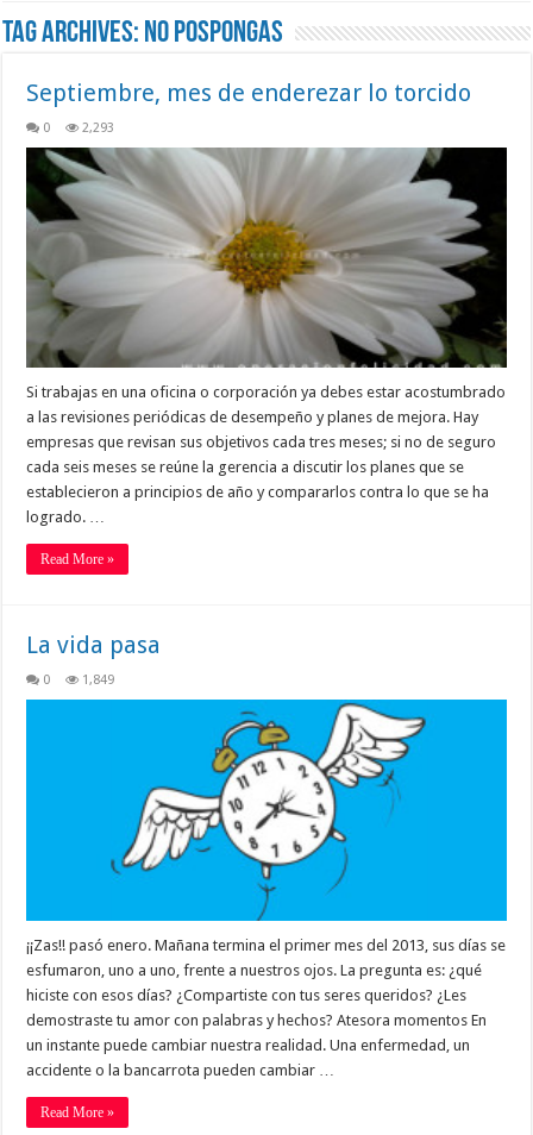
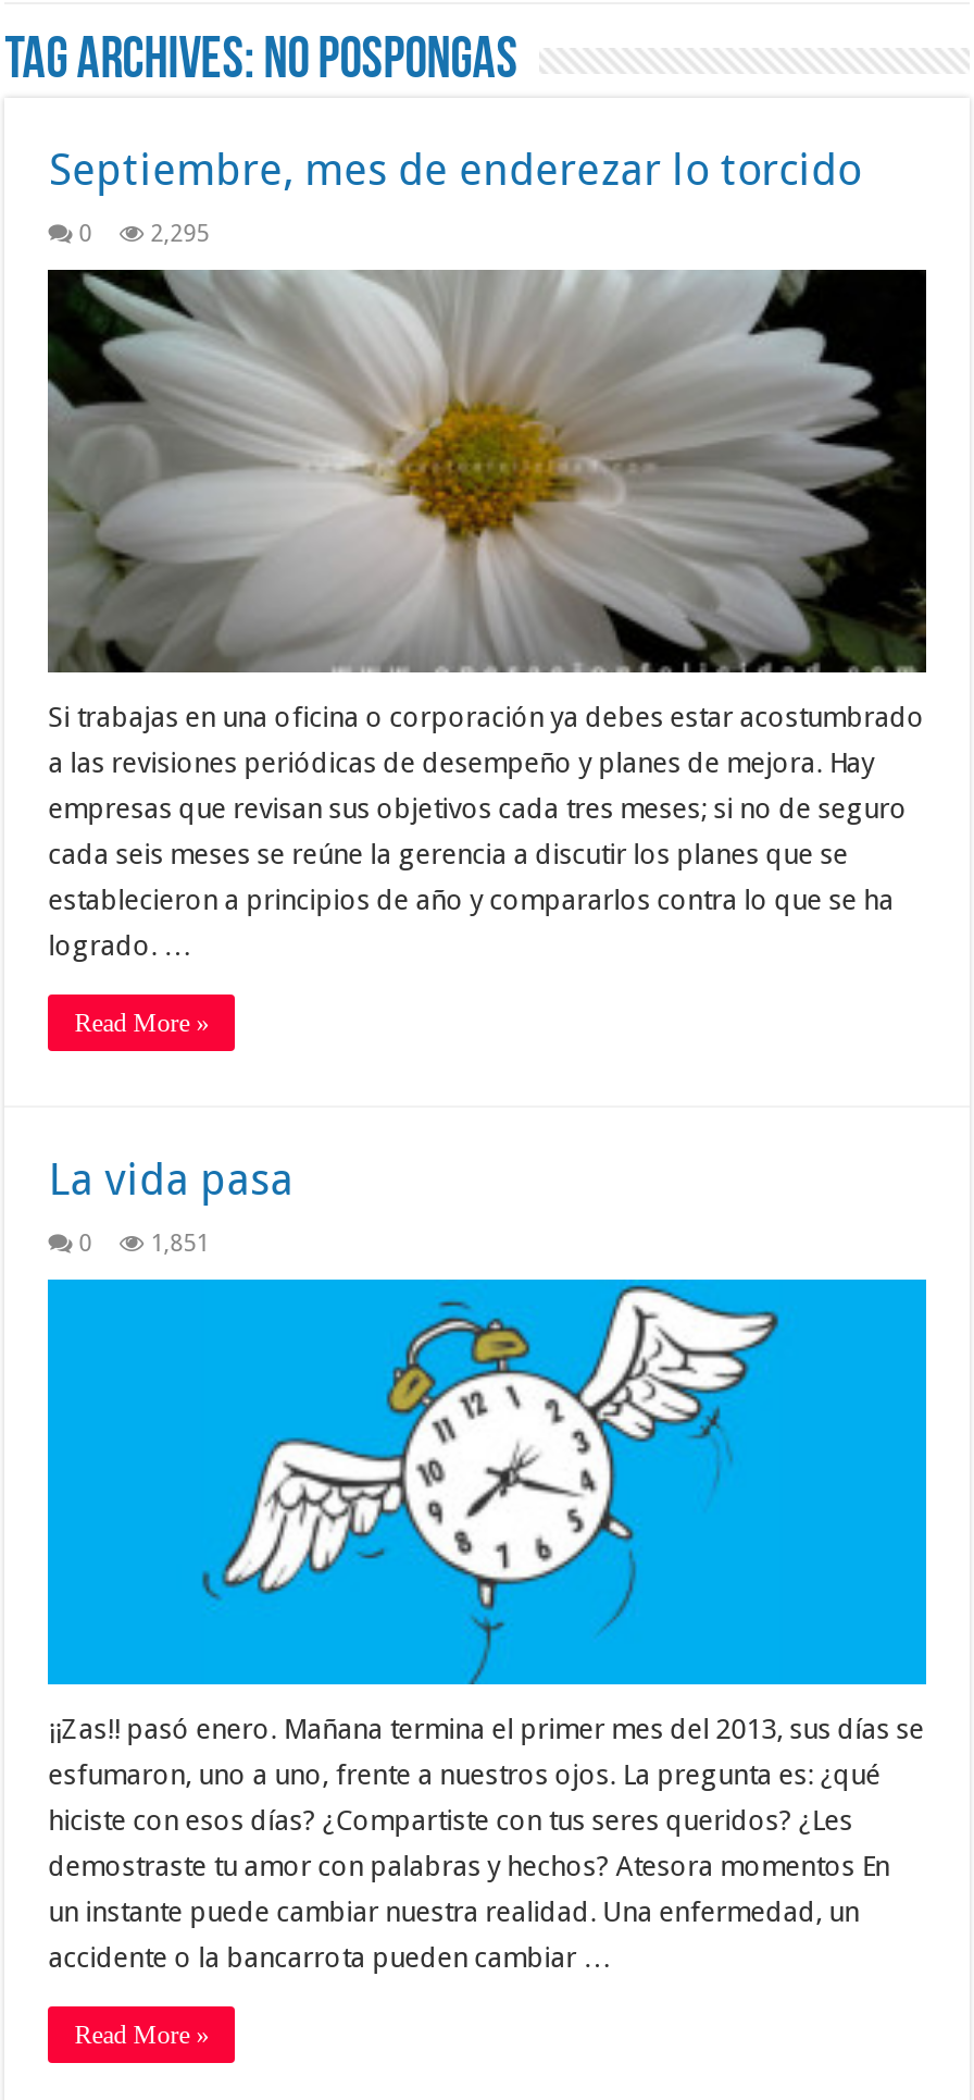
[82,120,114,136] 2,293 -> [150,220,209,248] 2,295
[82,673,114,688] 1,849 -> [150,1230,209,1258] 1,851

